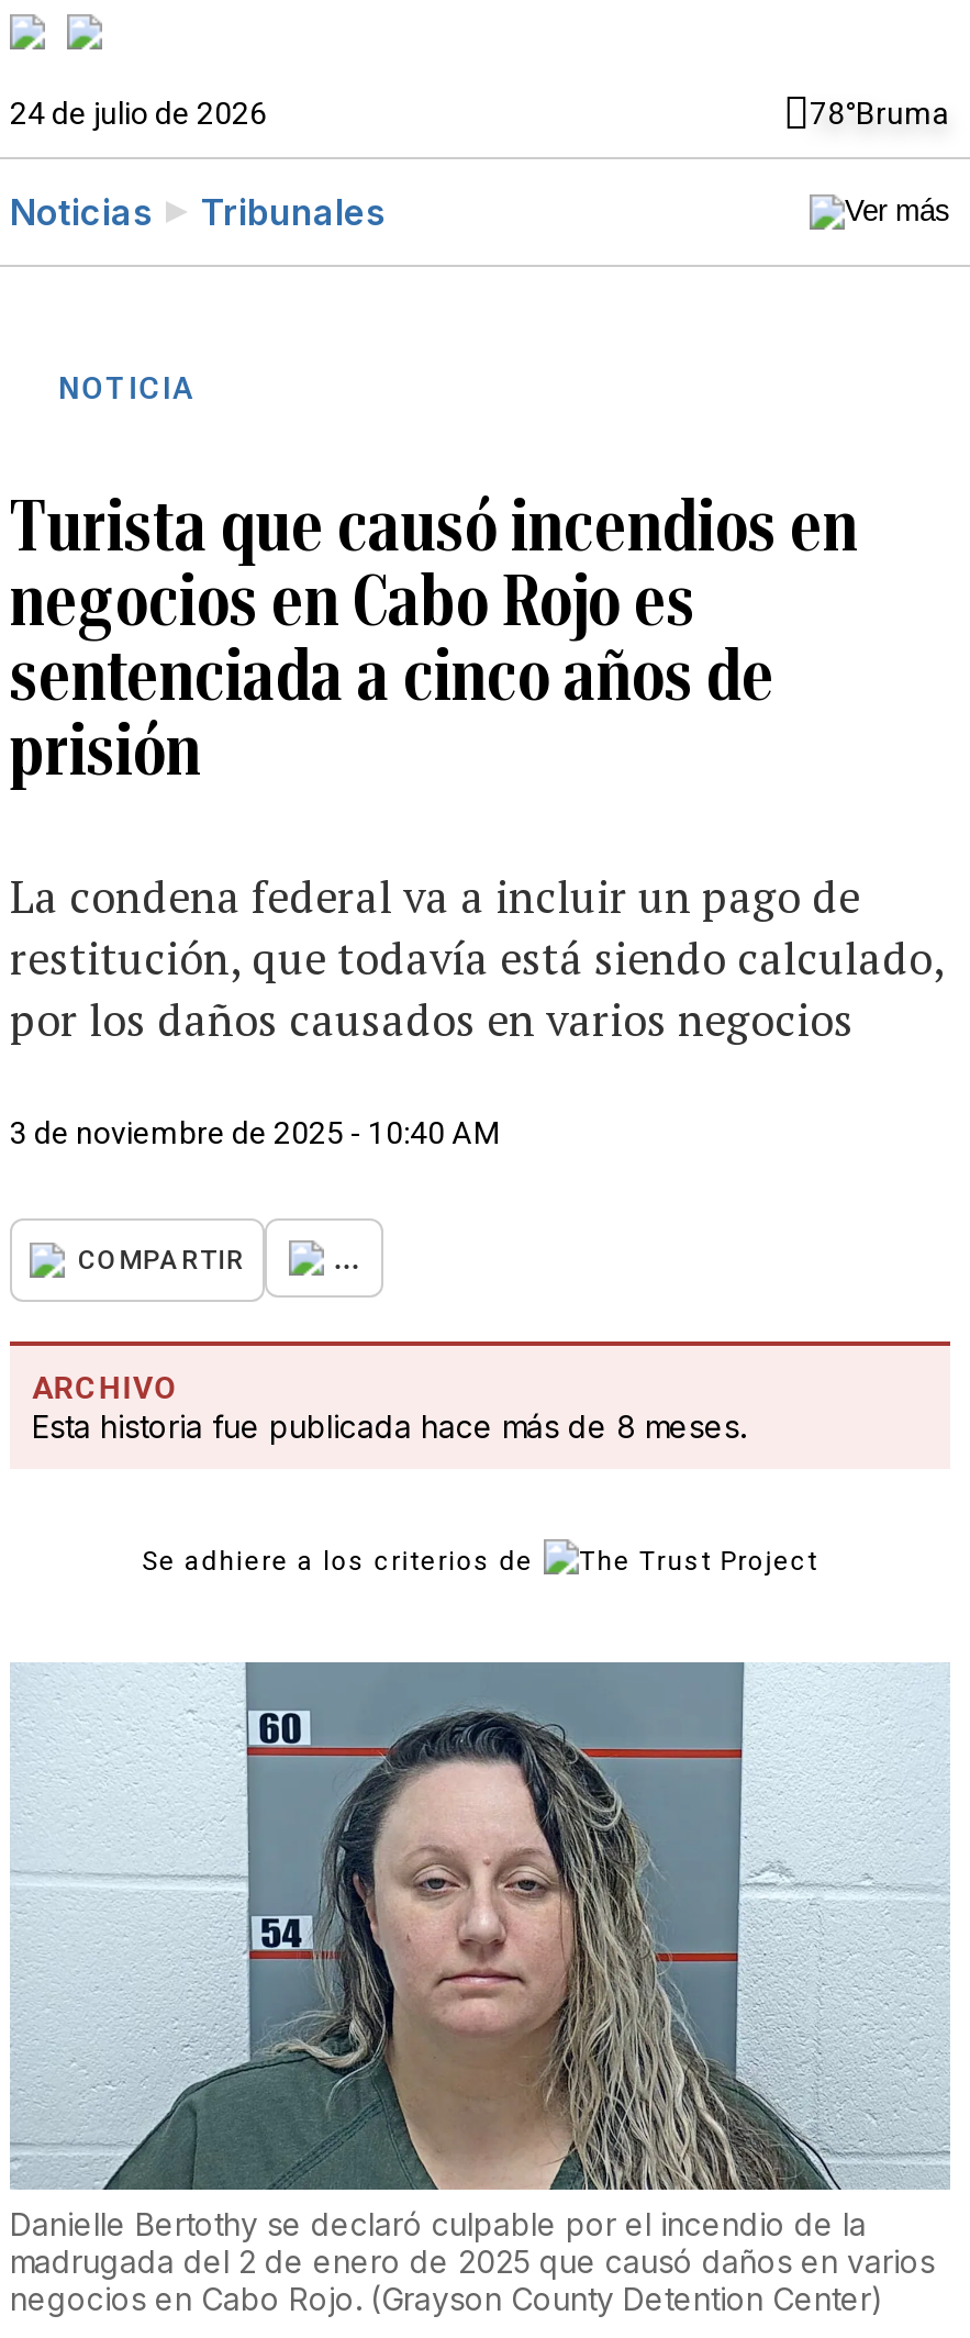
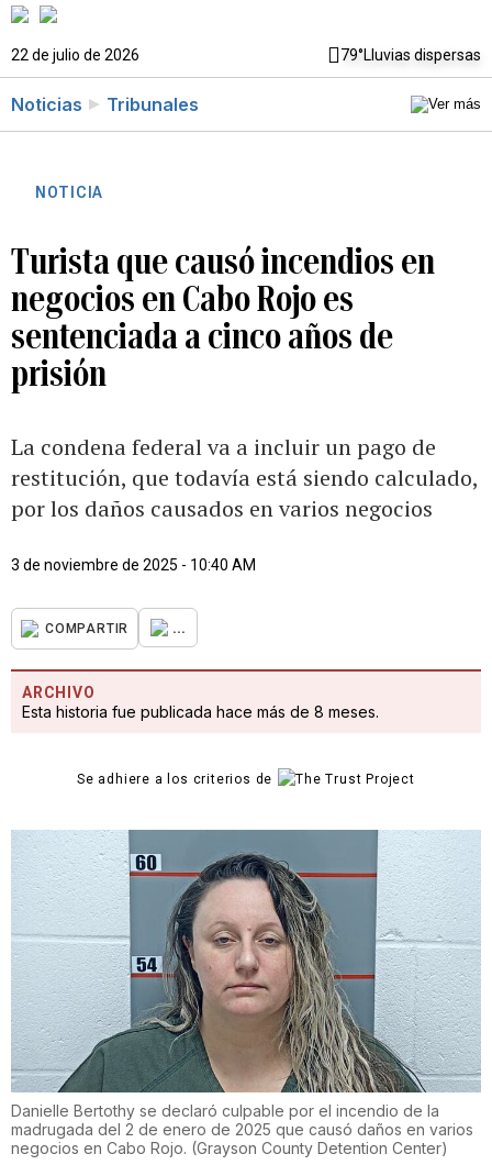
[10,96,950,131] 24 de julio de 2026 | 78°Bruma -> [11,46,481,64] 22 de julio de 2026 | 79°Lluvias dispersas

